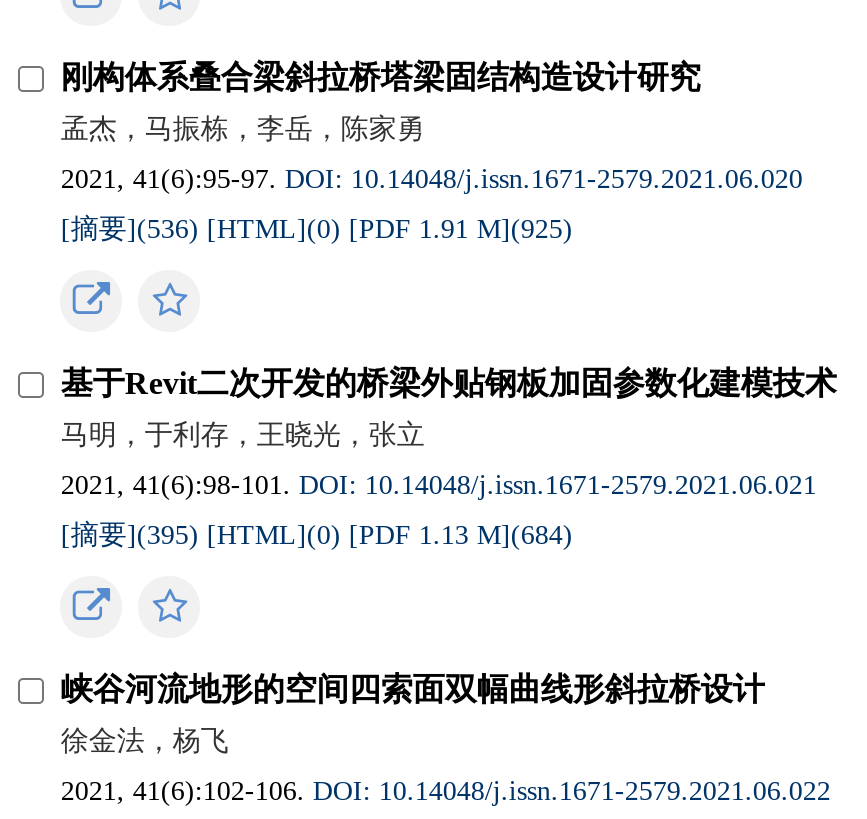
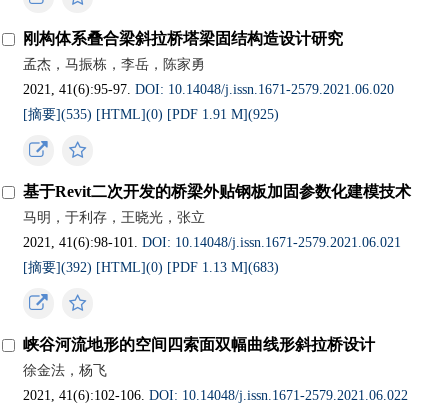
[61,214,573,244] [摘要](536) [HTML](0) [PDF 1.91 M](925) -> [23,107,279,122] [摘要](535) [HTML](0) [PDF 1.91 M](925)
[61,520,573,550] [摘要](395) [HTML](0) [PDF 1.13 M](684) -> [23,260,279,275] [摘要](392) [HTML](0) [PDF 1.13 M](683)

